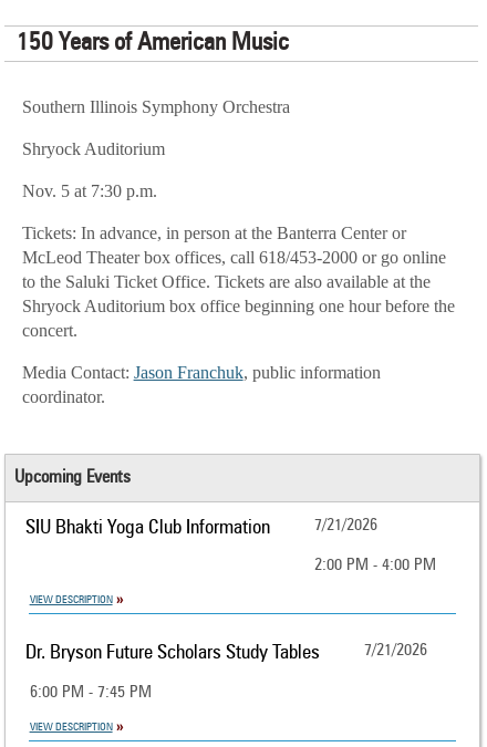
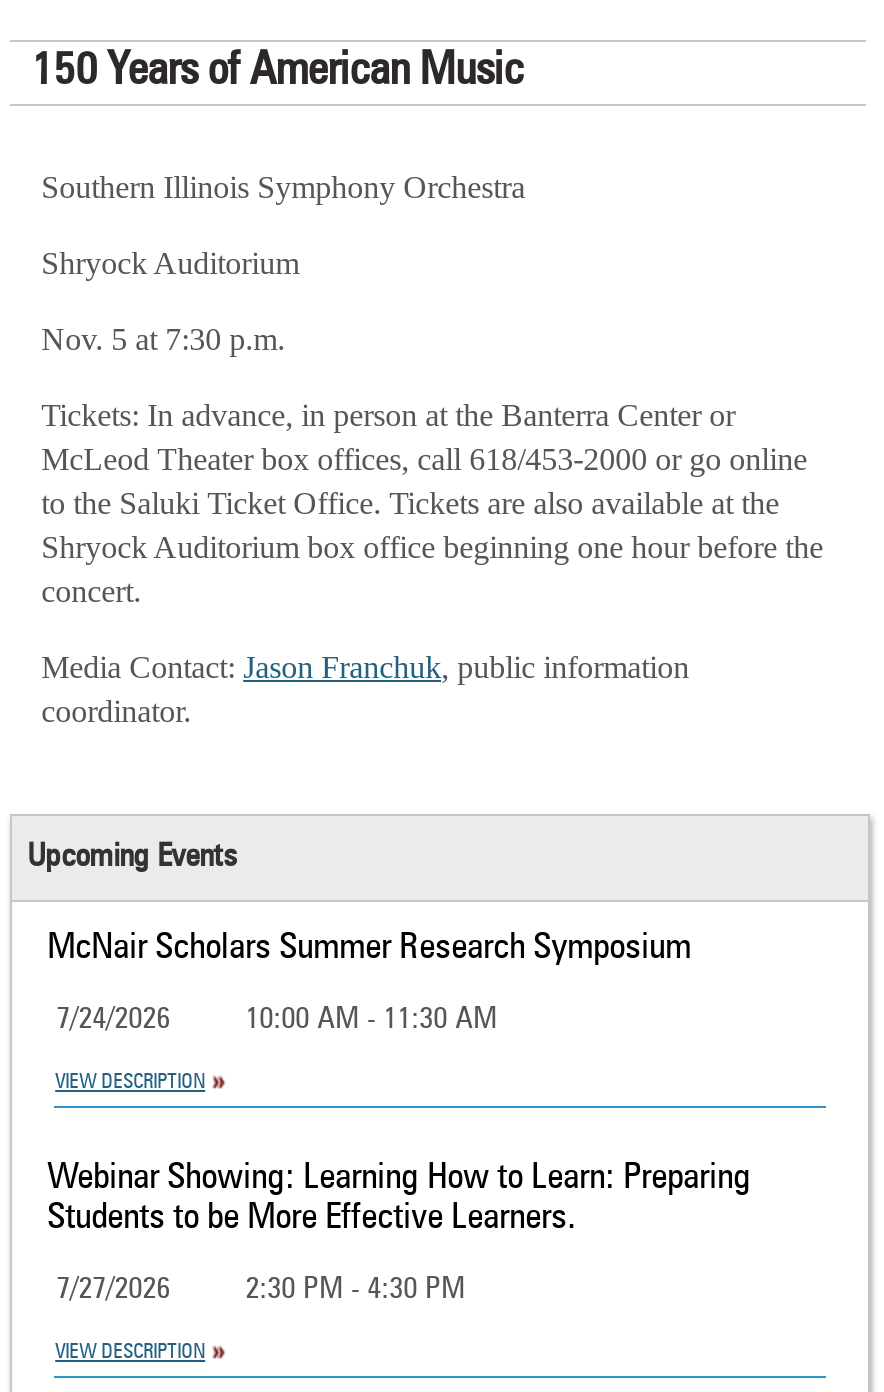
[25,518,378,538] SIU Bhakti Yoga Club Information | 7/21/2026 -> [47,930,691,966] McNair Scholars Summer Research Symposium
[314,558,436,575] 2:00 PM - 4:00 PM -> [56,1007,497,1037] 7/24/2026 | 10:00 AM - 11:30 AM
[25,643,427,663] Dr. Bryson Future Scholars Study Tables | 7/21/2026 -> [47,1160,751,1236] Webinar Showing: Learning How to Learn: Preparing | Students to be More Effective Learners.
[30,686,152,702] 6:00 PM - 7:45 PM -> [56,1277,465,1307] 7/27/2026 | 2:30 PM - 4:30 PM

